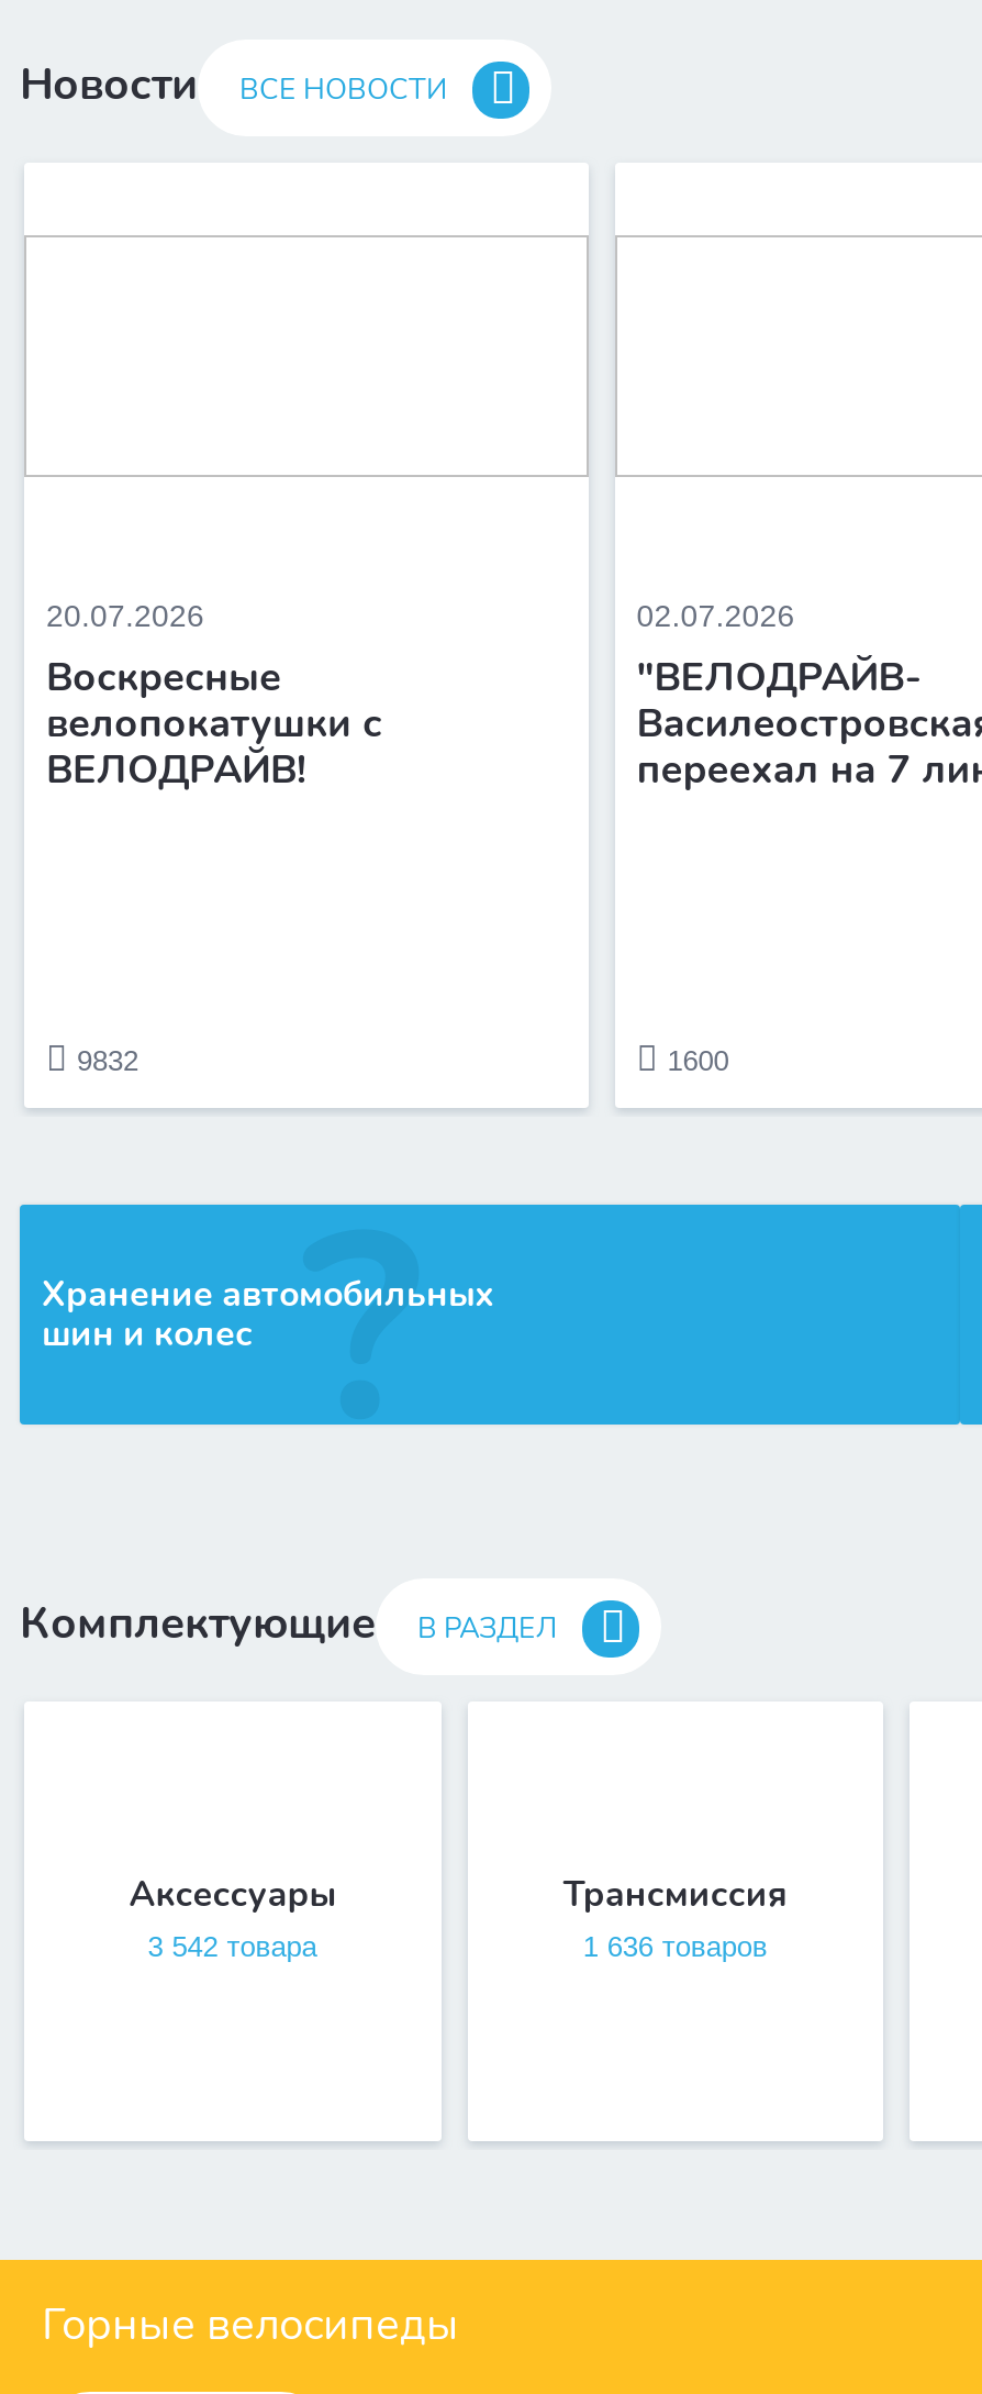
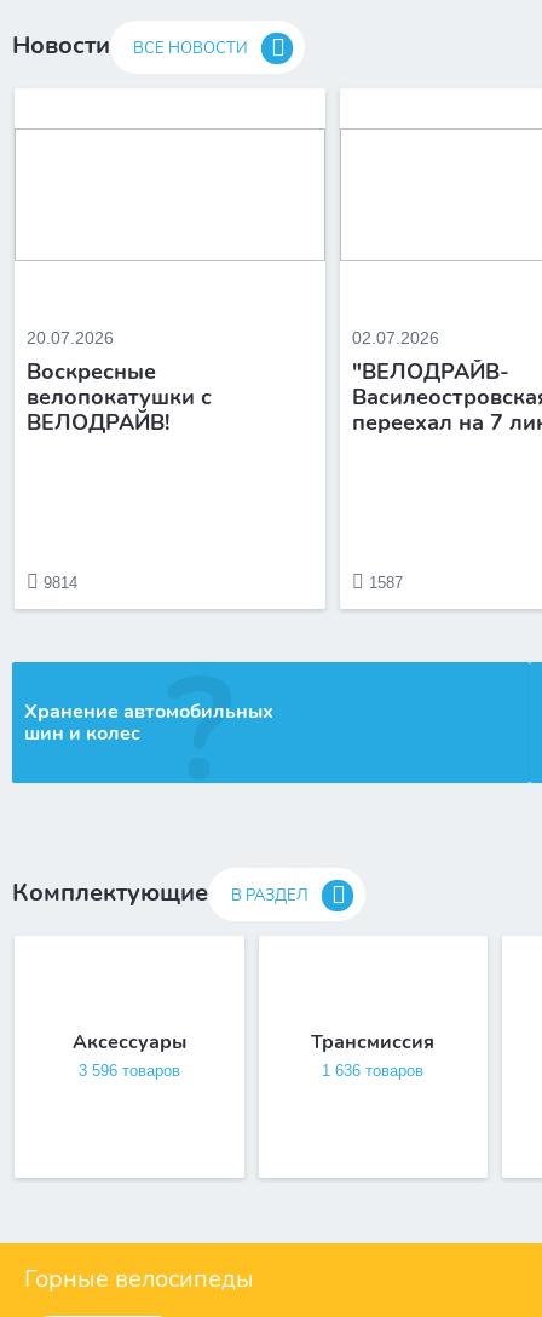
[77,1044,138,1077] 9832 -> [44,574,77,592] 9814
[667,1044,729,1077] 1600 -> [369,574,403,592] 1587
[148,1930,317,1963] 3 542 товара -> [78,1062,180,1080] 3 596 товаров

